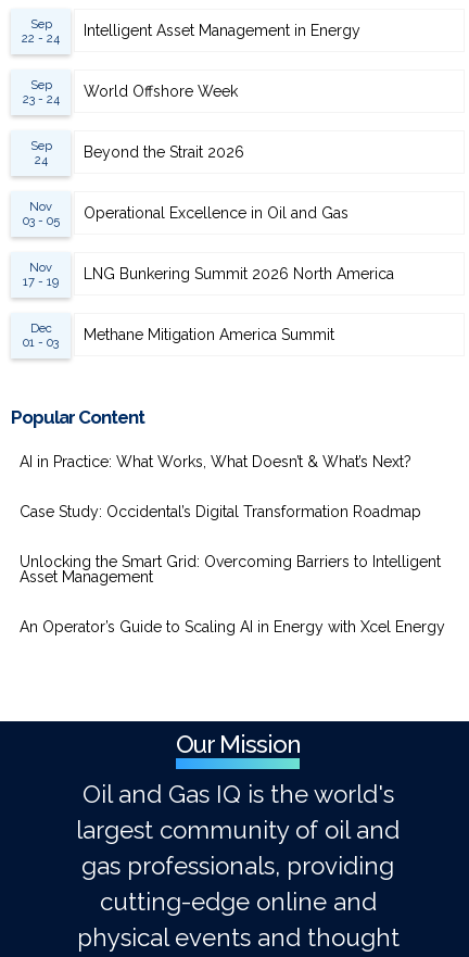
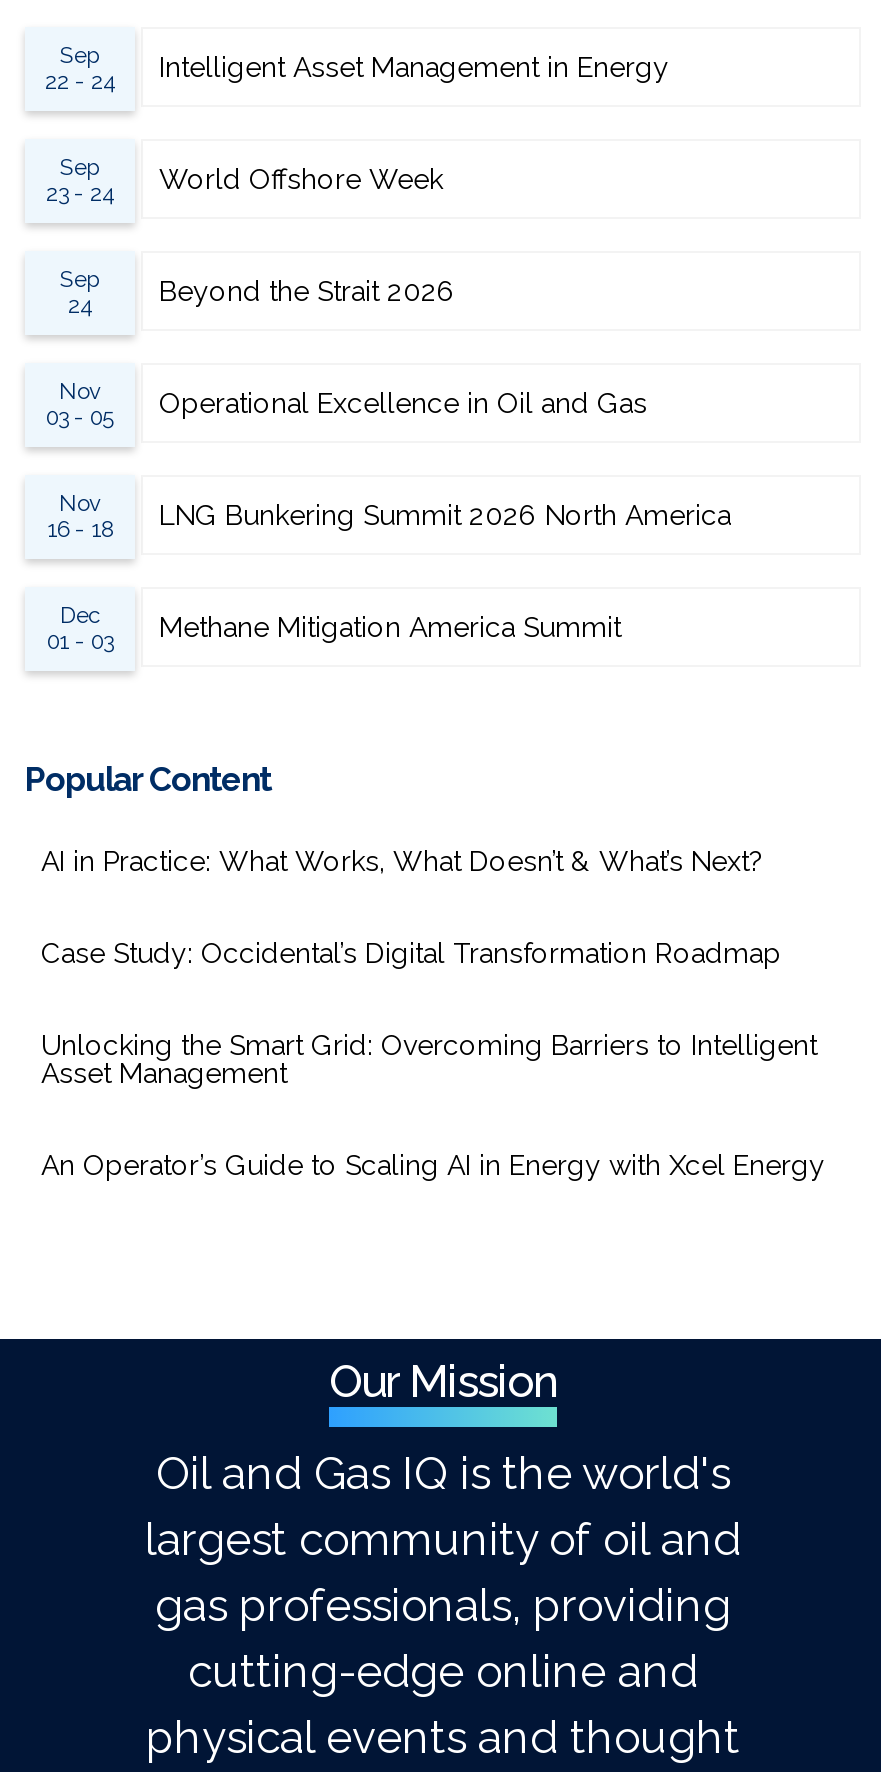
[23,265,394,289] 17 - 19 LNG Bunkering Summit 2026 North America -> [47,499,731,543] 16 - 18 LNG Bunkering Summit 2026 North America

